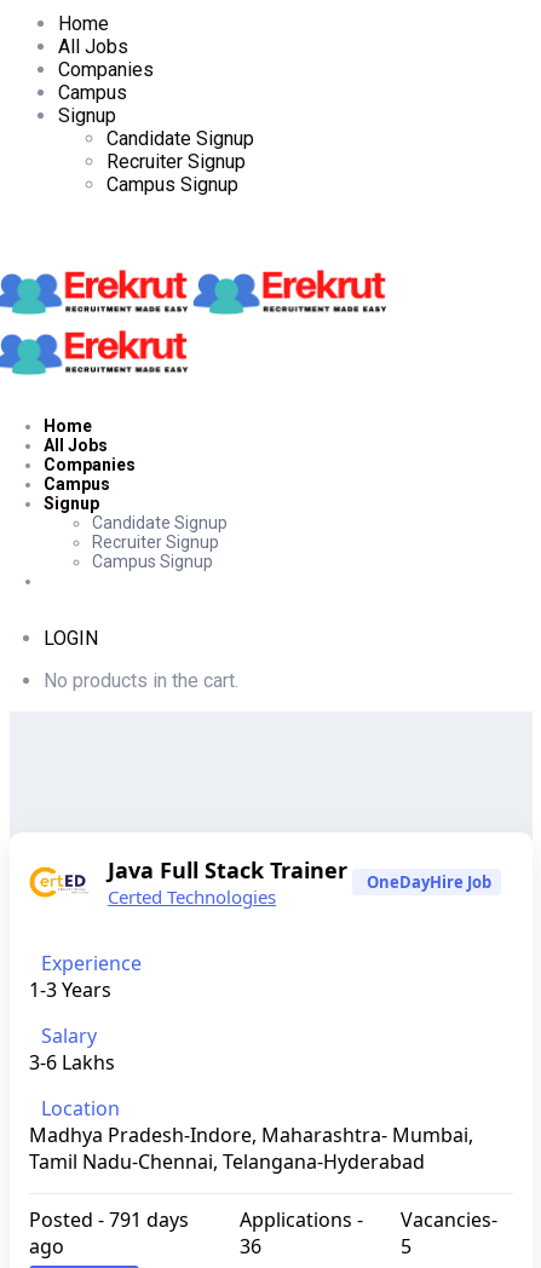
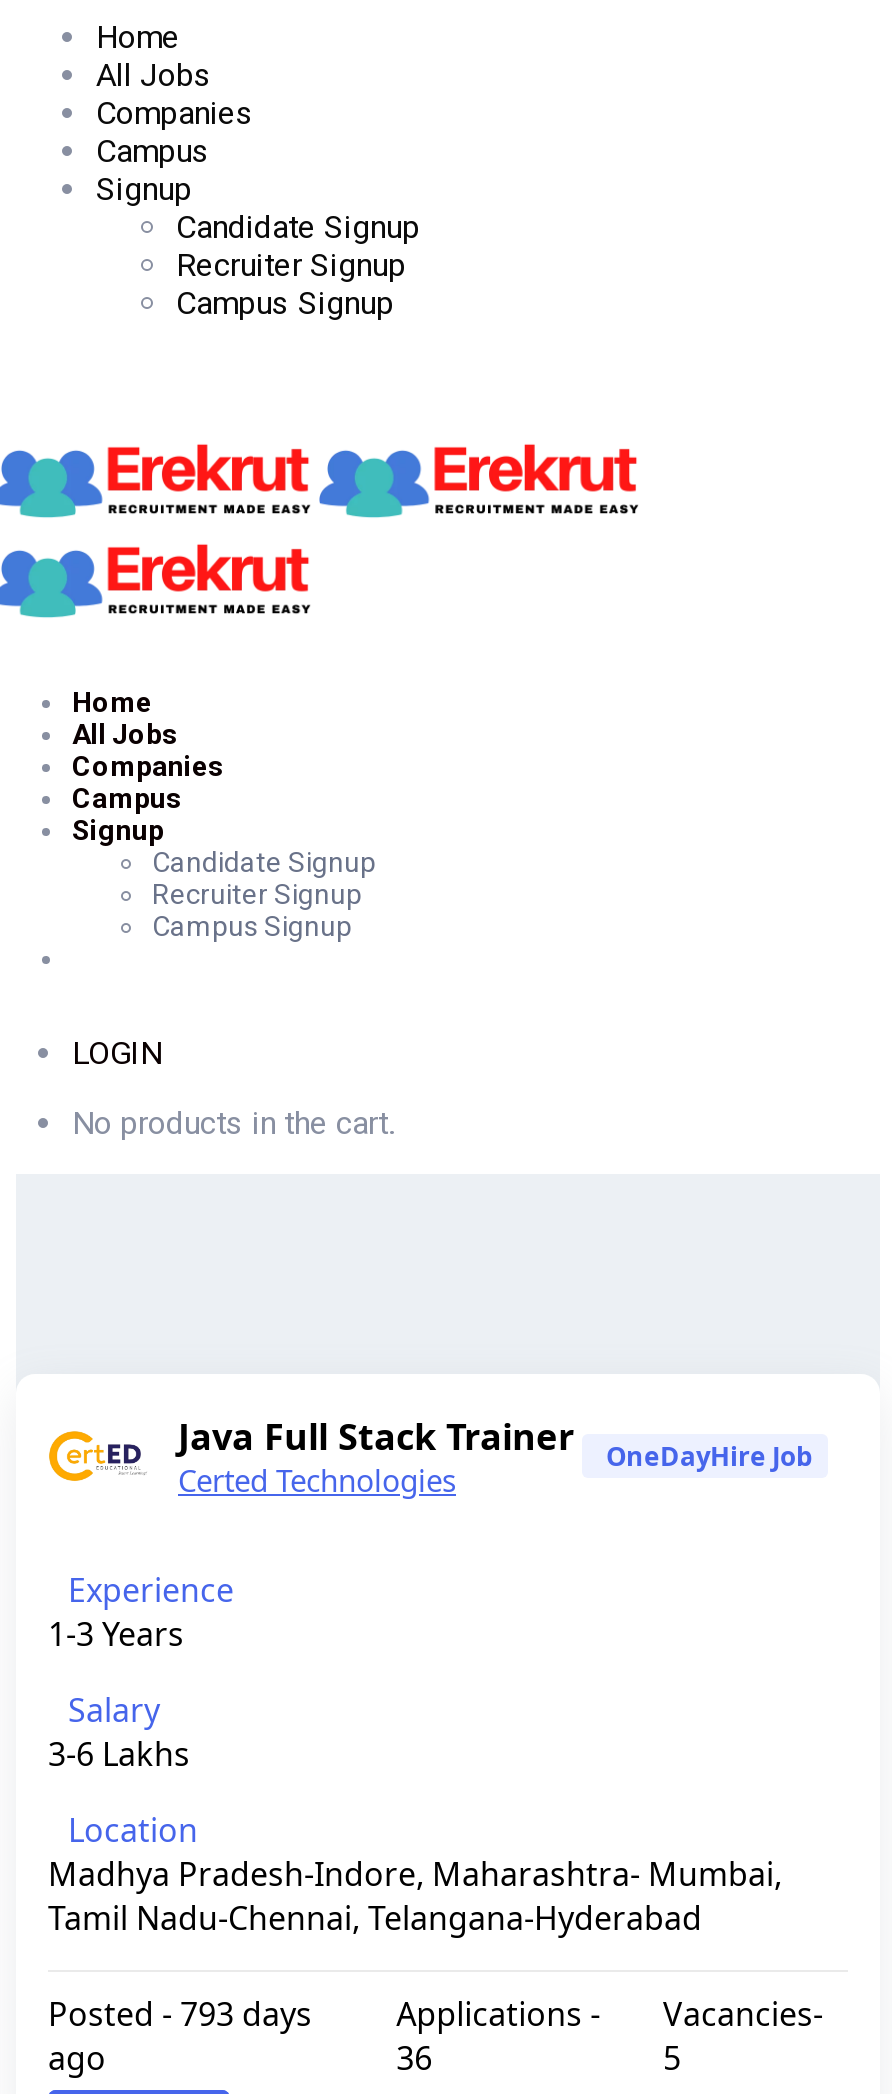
[29,1206,498,1233] Posted - 791 days Applications - Vacancies- -> [48,1992,823,2036] Posted - 793 days Applications - Vacancies-

